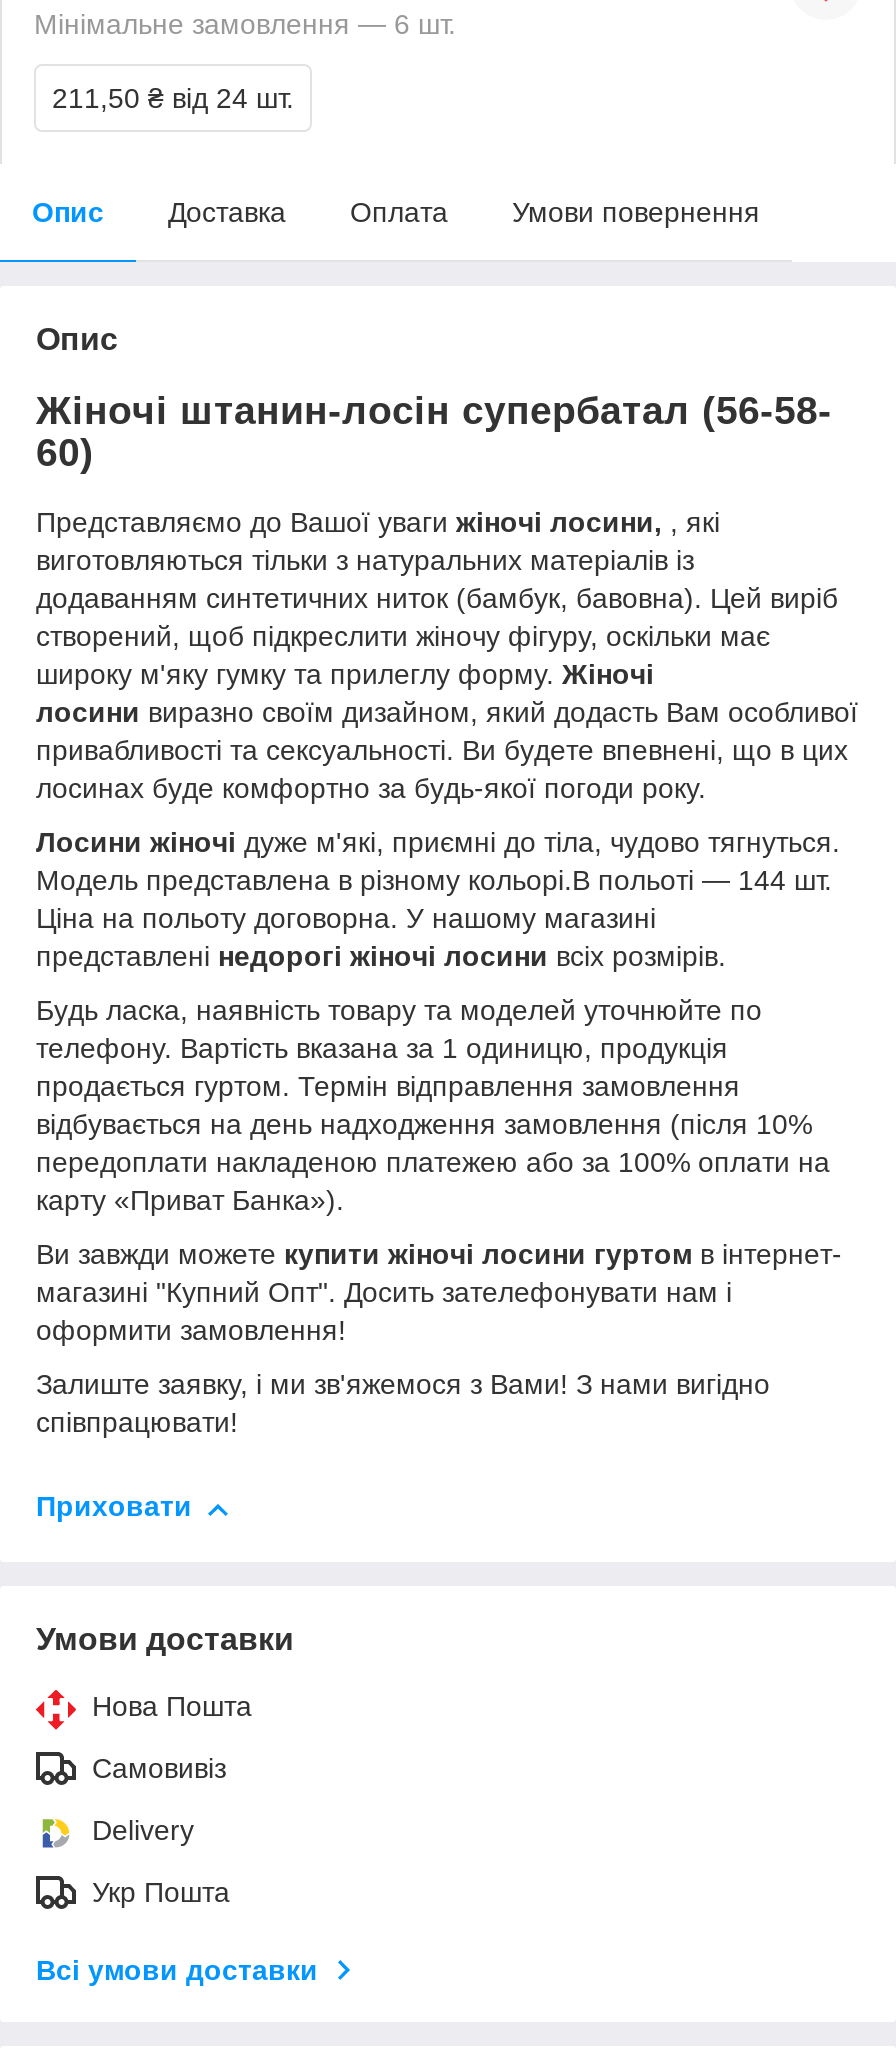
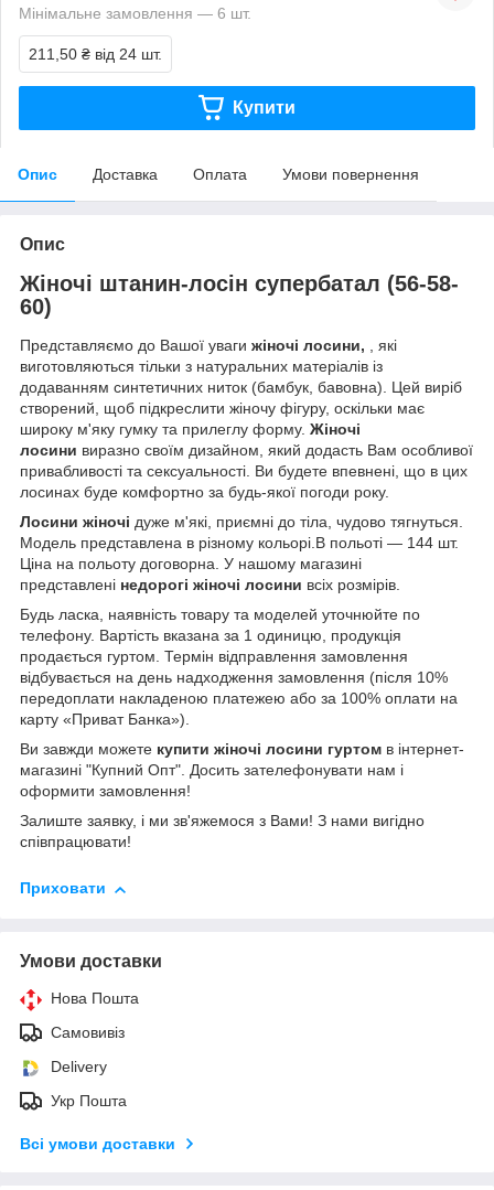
none -> [233,98,295,117] Купити

